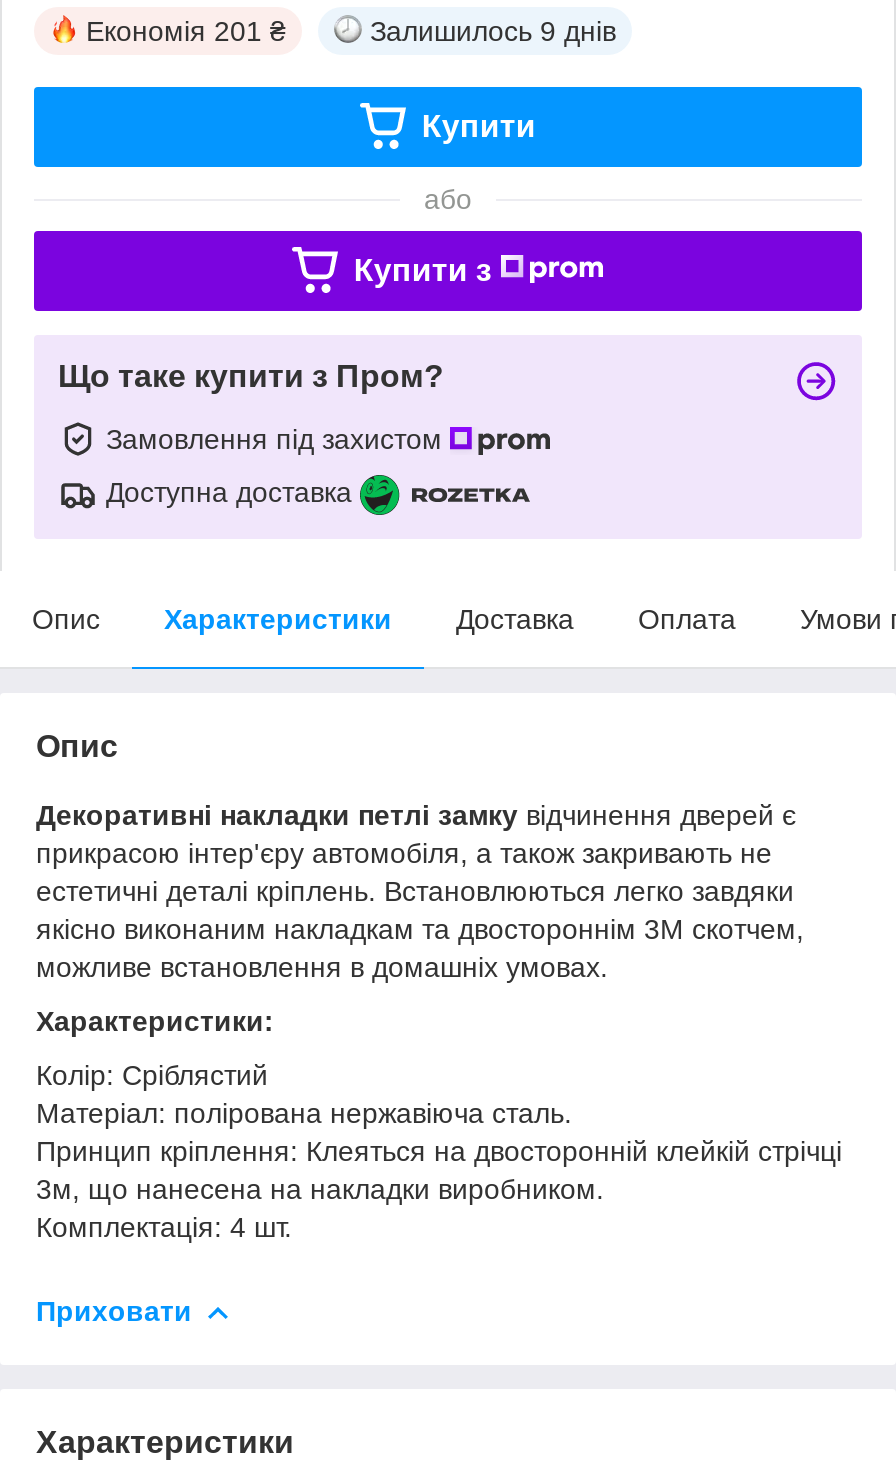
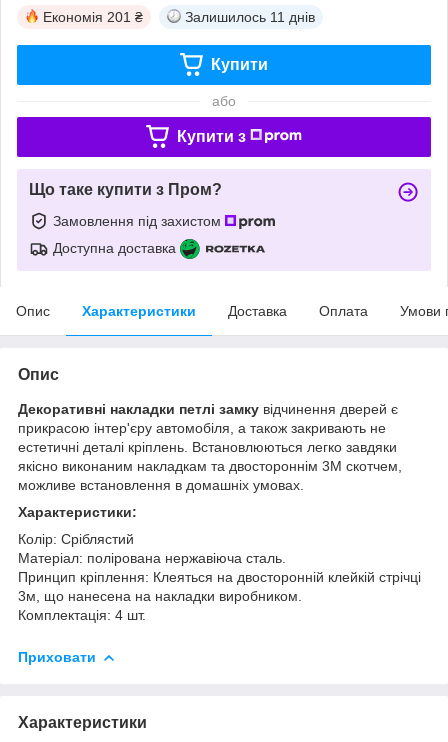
[370,15,616,47] Залишилось 9 днів -> [185,9,315,25] Залишилось 11 днів

